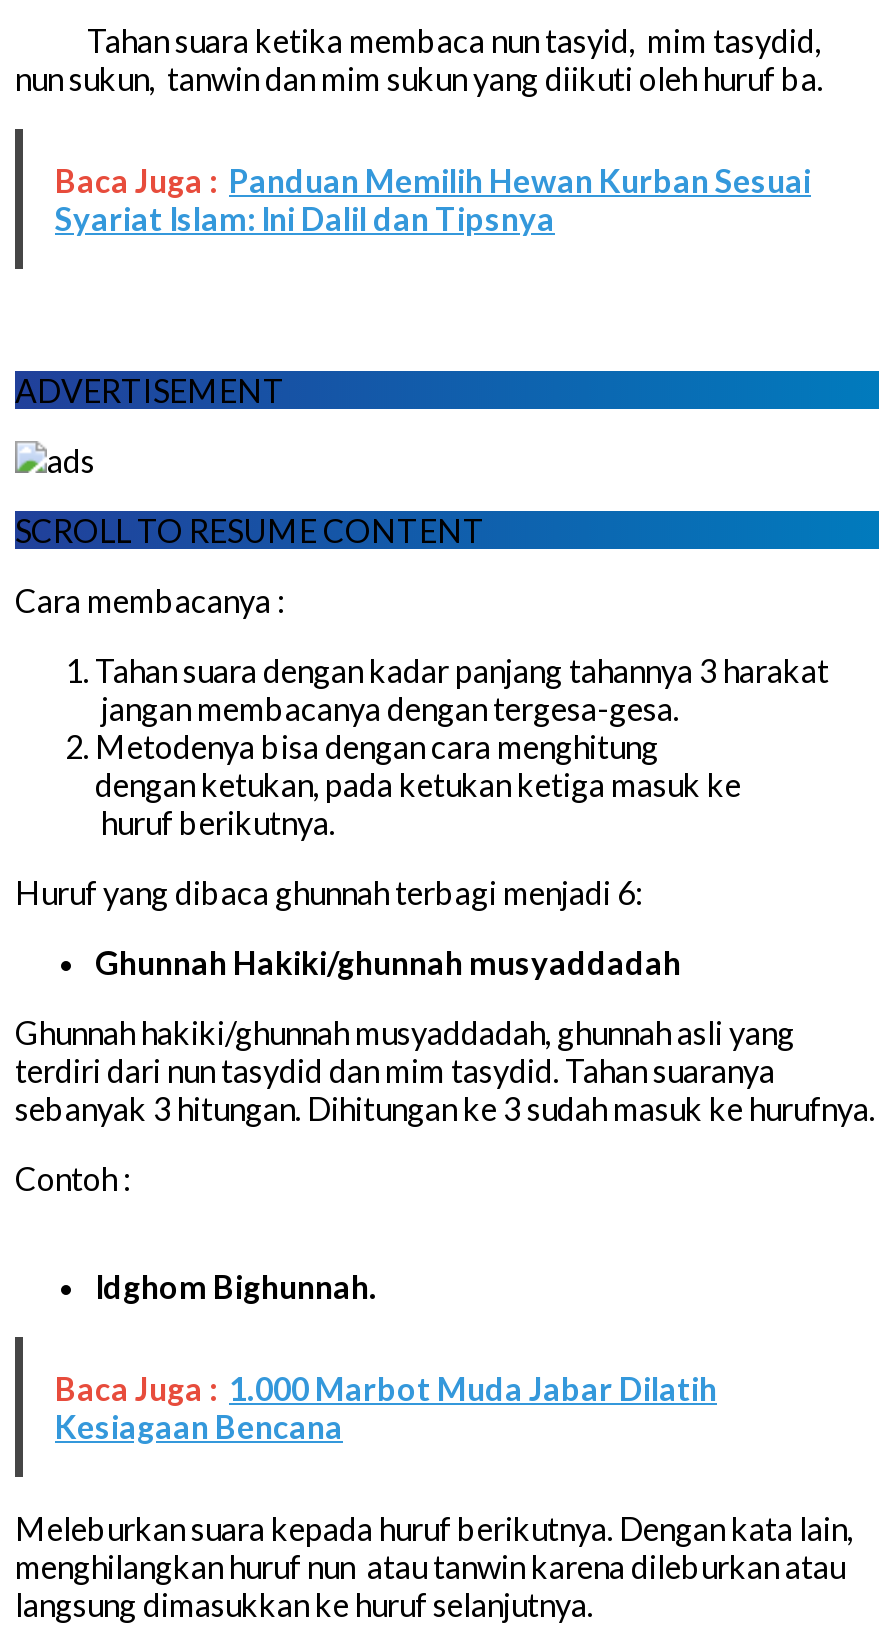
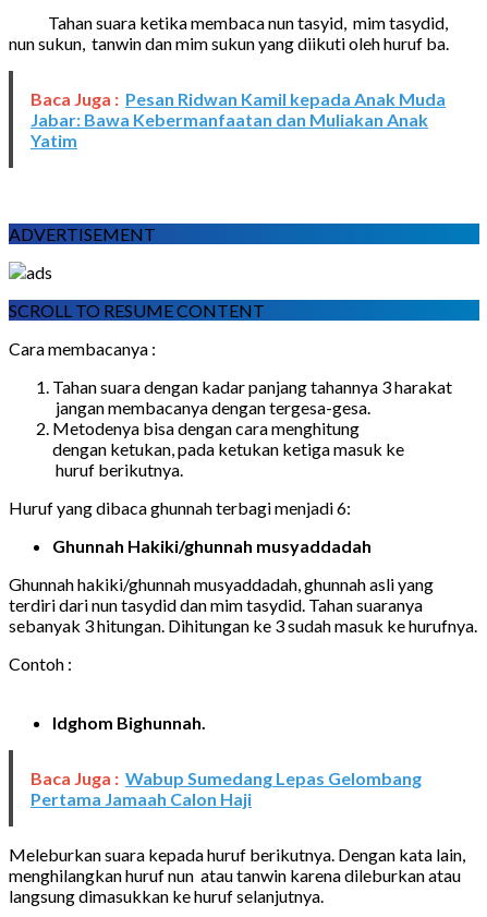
[55,161,811,237] Baca Juga : Panduan Memilih Hewan Kurban Sesuai | Syariat Islam: Ini Dalil dan Tipsnya -> [31,88,446,150] Baca Juga : Pesan Ridwan Kamil kepada Anak Muda | Jabar: Bawa Kebermanfaatan dan Muliakan Anak | Yatim
[55,1369,717,1445] Baca Juga : 1.000 Marbot Muda Jabar Dilatih | Kesiagaan Bencana -> [31,768,422,809] Baca Juga : Wabup Sumedang Lepas Gelombang | Pertama Jamaah Calon Haji

